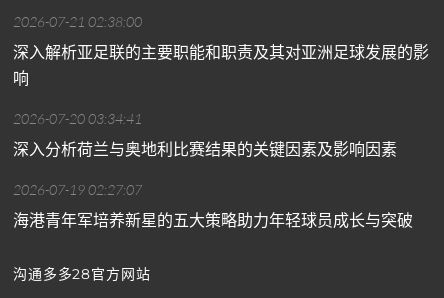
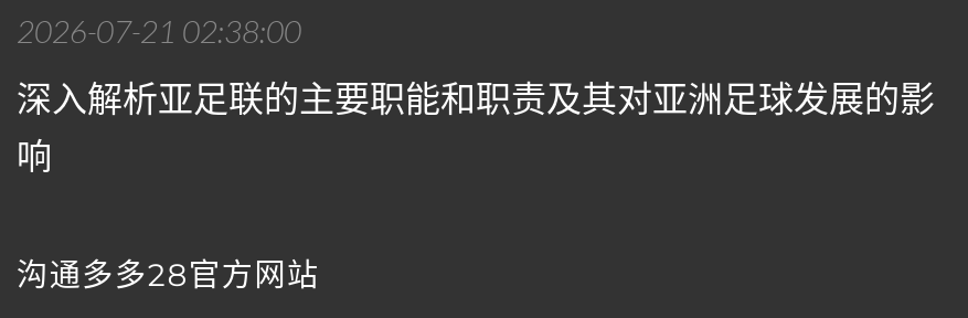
[13,110,413,230] 2026-07-20 03:34:41 | 深入分析荷兰与奥地利比赛结果的关键因素及影响因素 | 2026-07-19 02:27:07 | 海港青年军培养新星的五大策略助力年轻球员成长与突破 -> none

